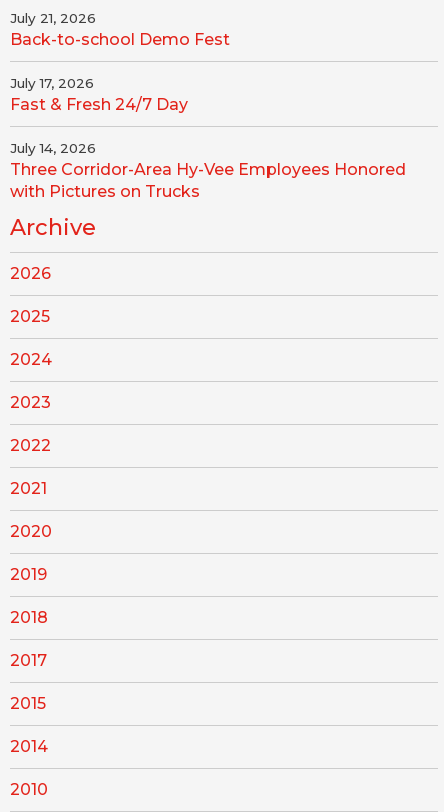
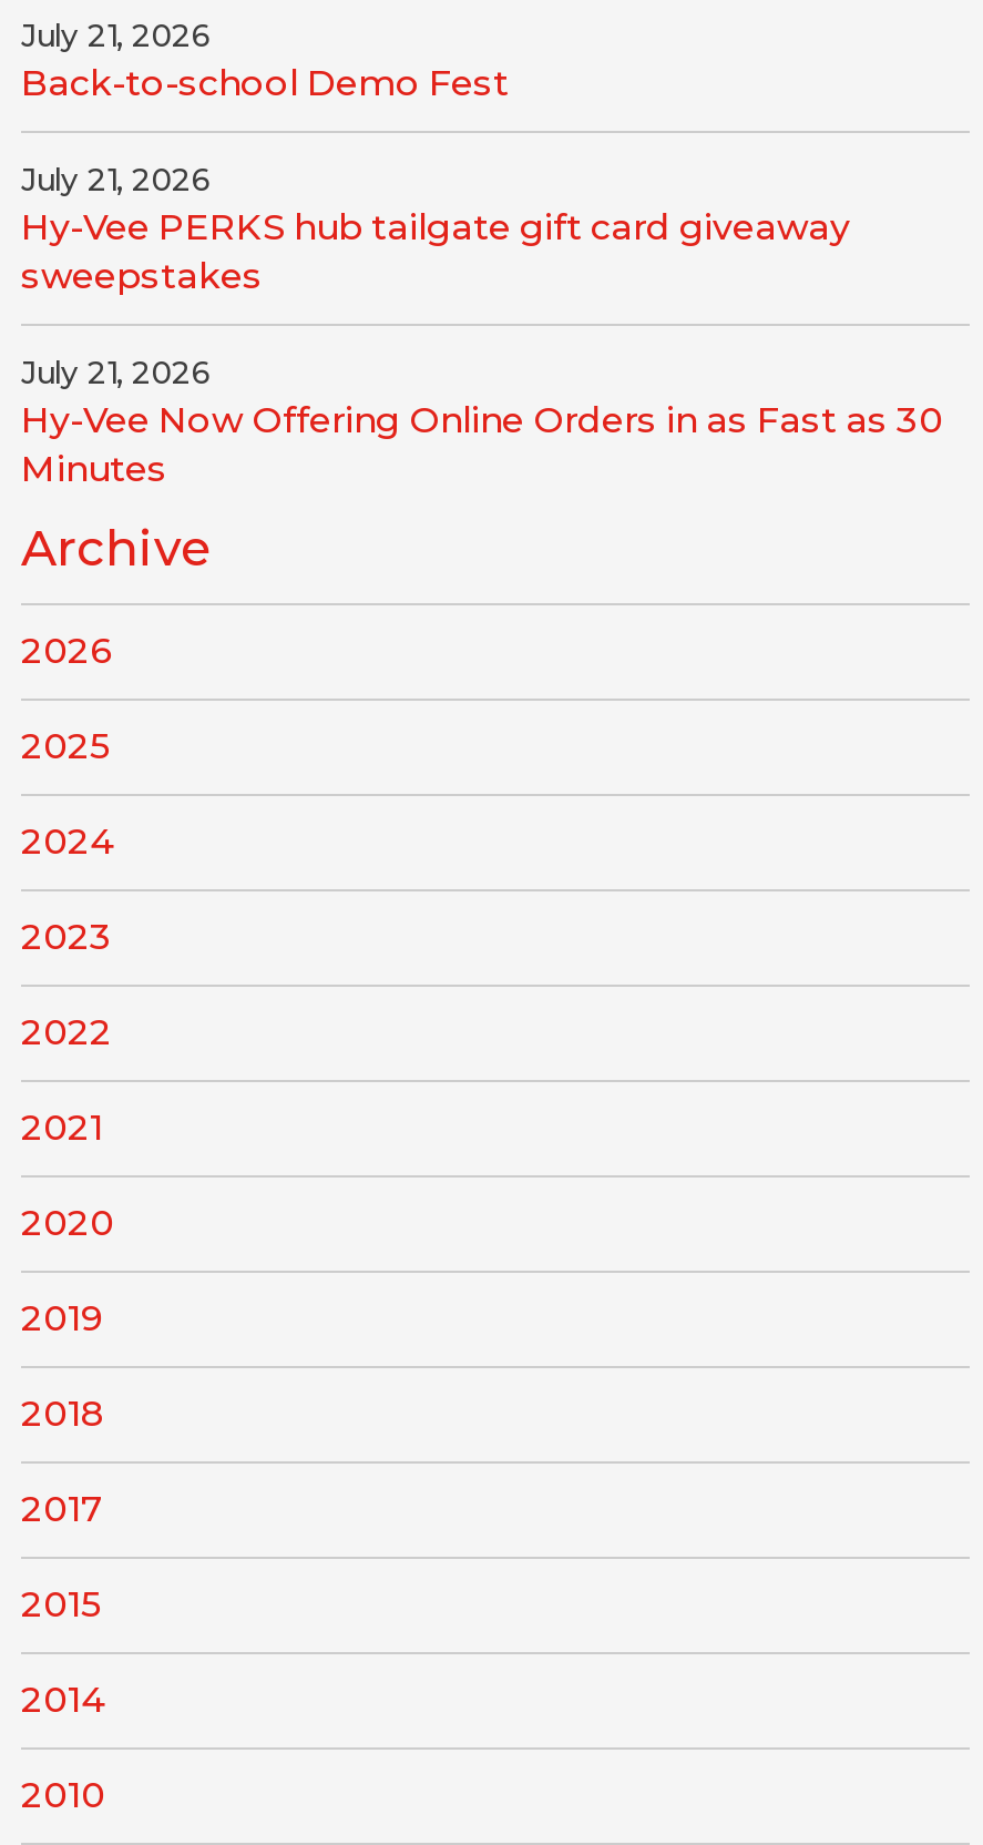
[10,75,188,114] July 17, 2026 | Fast & Fresh 24/7 Day -> [21,162,850,297] July 21, 2026 | Hy-Vee PERKS hub tailgate gift card giveaway | sweepstakes
[10,140,406,201] July 14, 2026 | Three Corridor-Area Hy-Vee Employees Honored | with Pictures on Trucks -> [21,355,943,490] July 21, 2026 | Hy-Vee Now Offering Online Orders in as Fast as 30 | Minutes

